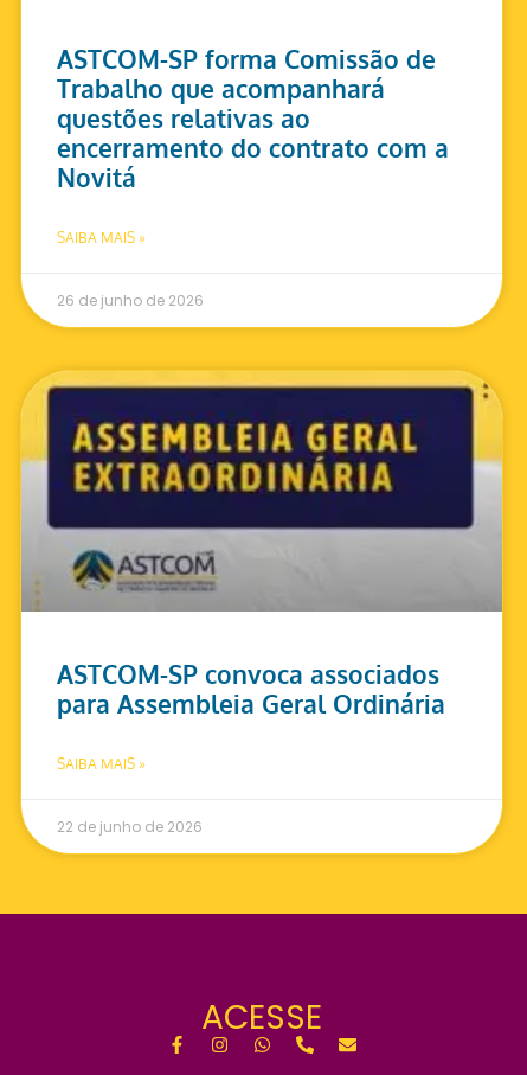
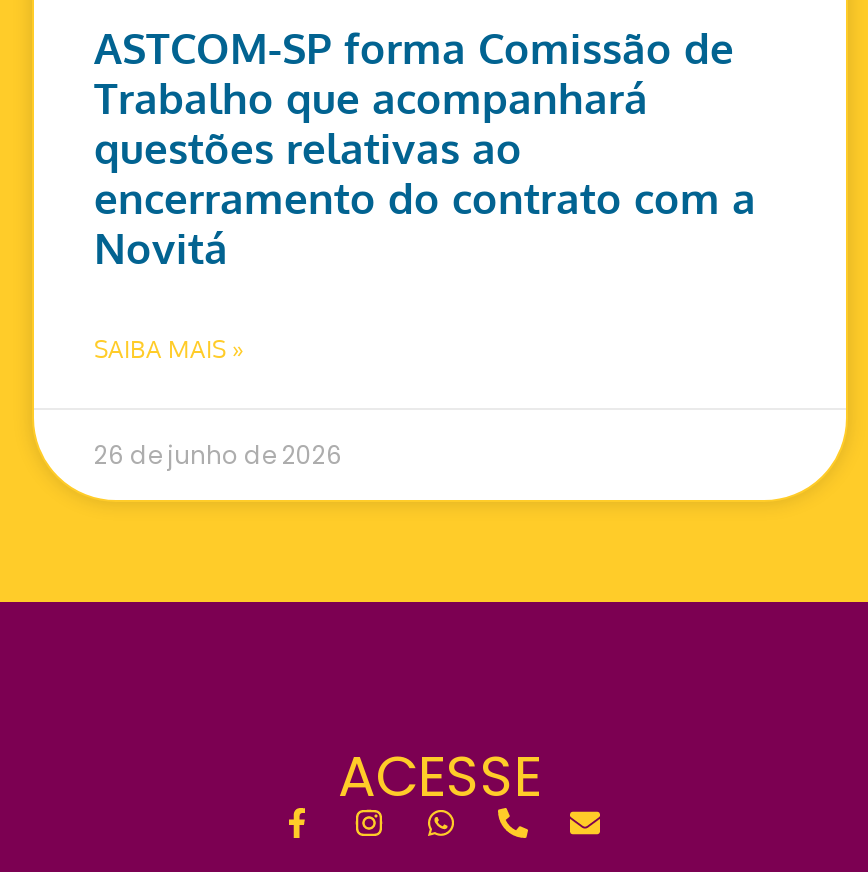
[21,371,502,837] [image] | ASTCOM-SP convoca associados | para Assembleia Geral Ordinária | SAIBA MAIS » | 22 de junho de 2026 -> none

